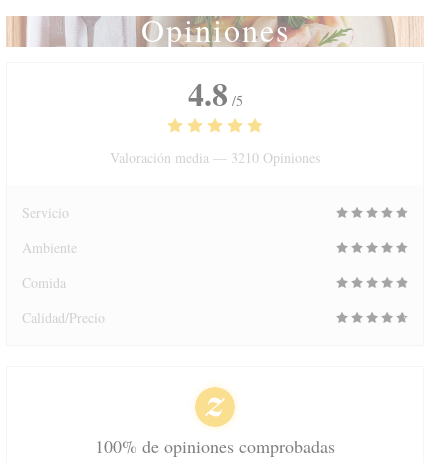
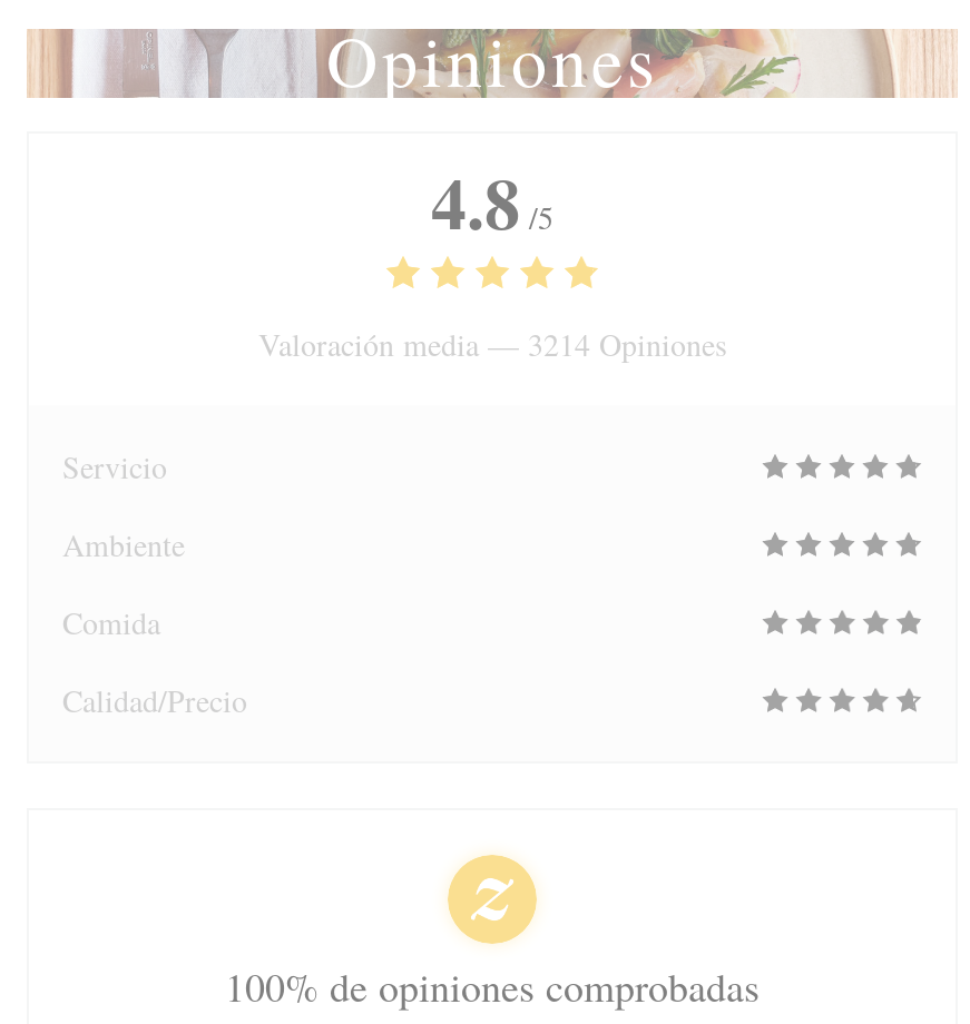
[110,148,320,167] Valoración media — 3210 Opiniones -> [258,323,726,365] Valoración media — 3214 Opiniones

